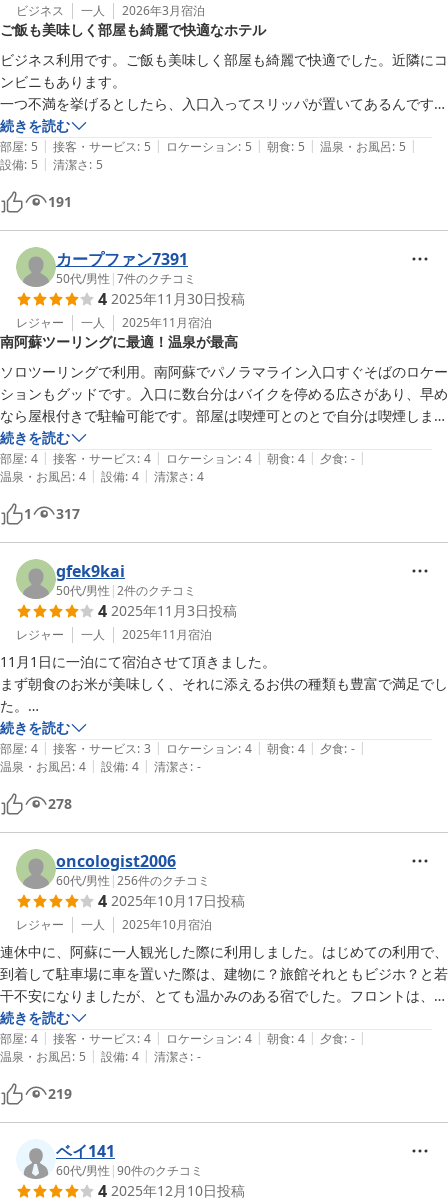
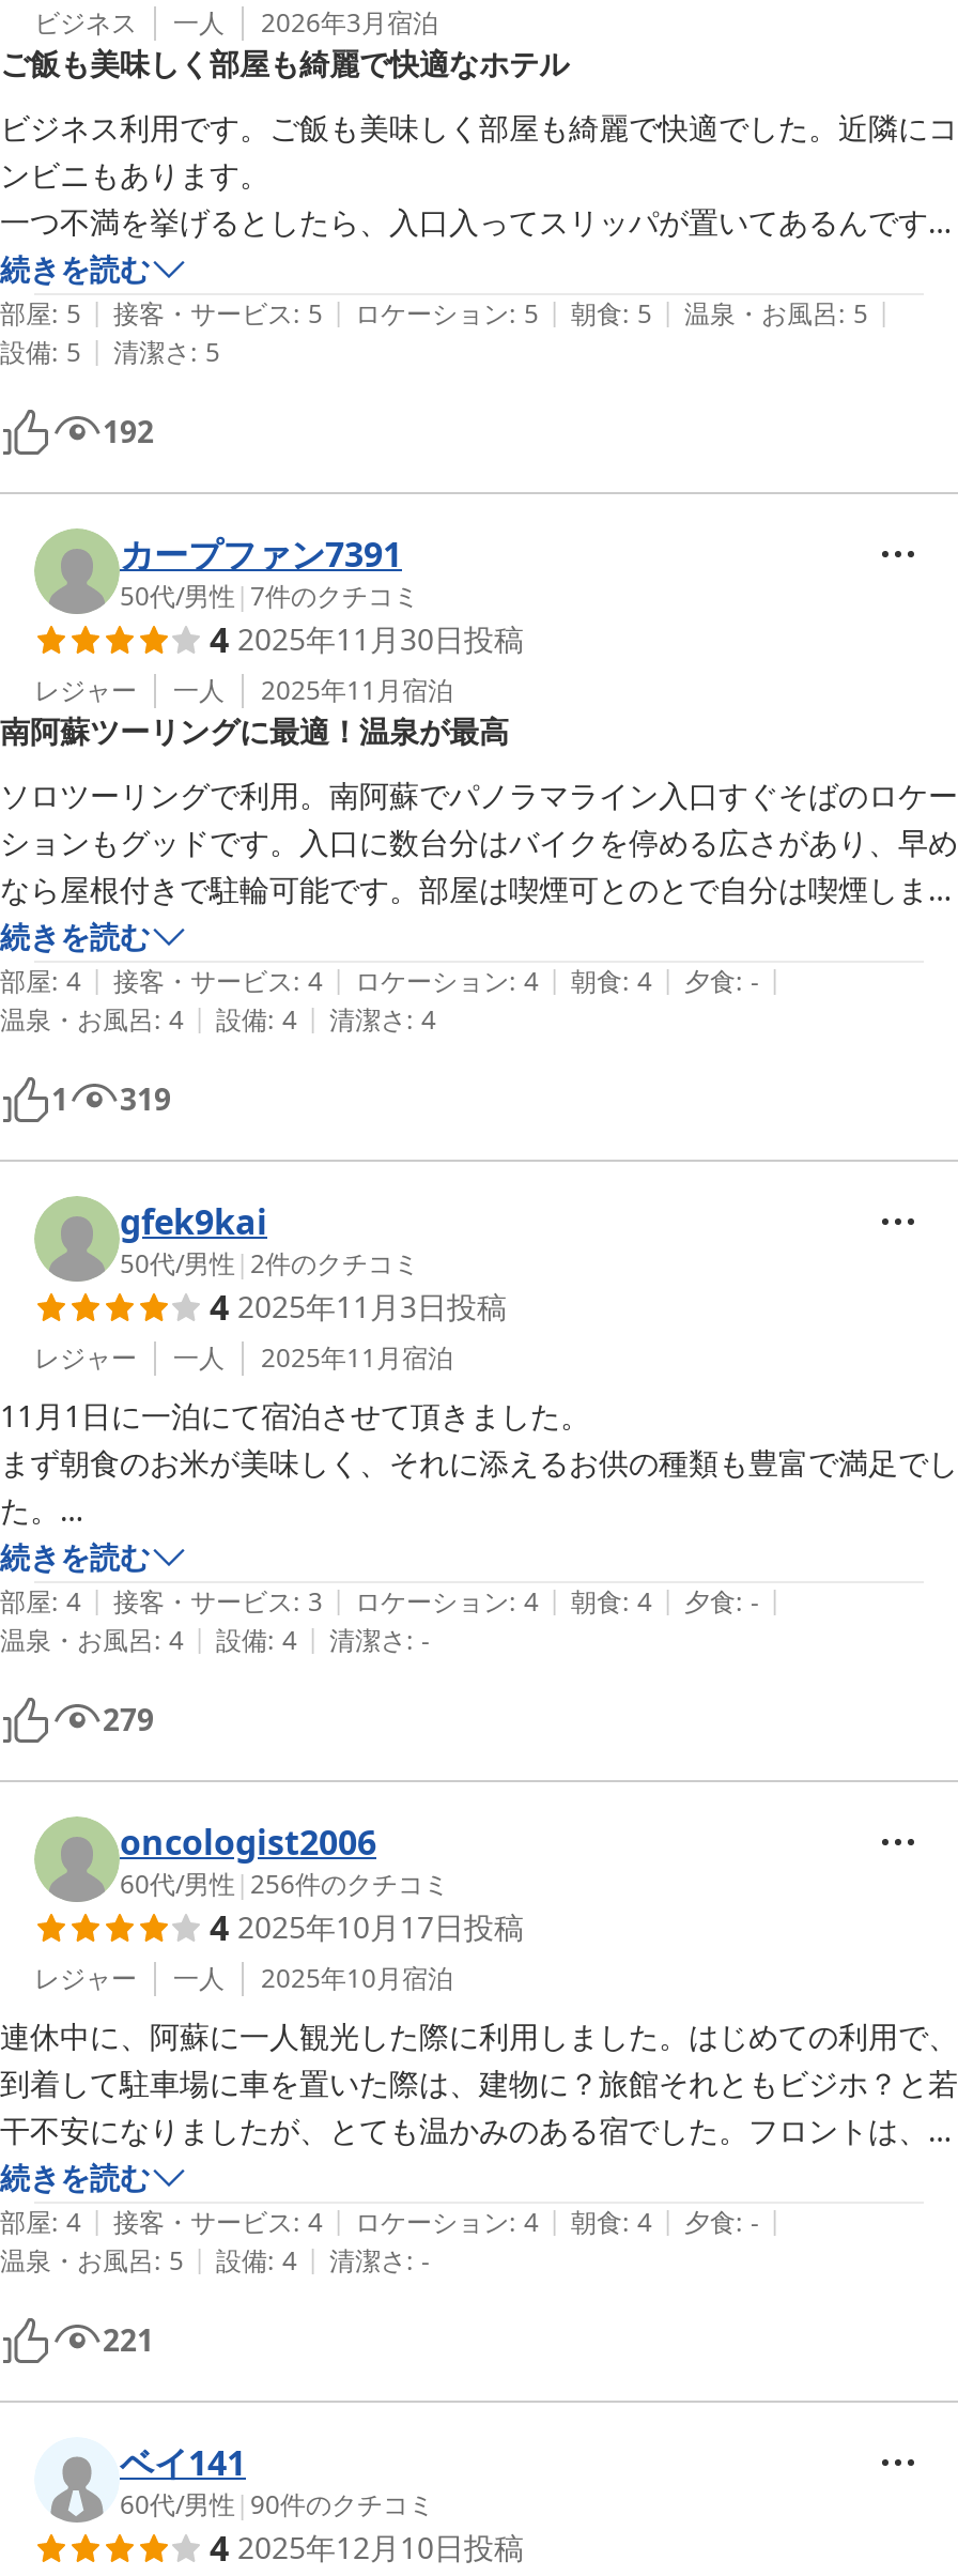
[48,192,72,211] 191 -> [103,411,154,451] 192
[24,504,80,523] 1 317 -> [51,1078,171,1119] 1 319
[48,794,72,813] 278 -> [103,1699,154,1739] 279
[48,1084,72,1103] 219 -> [103,2319,154,2360] 221

